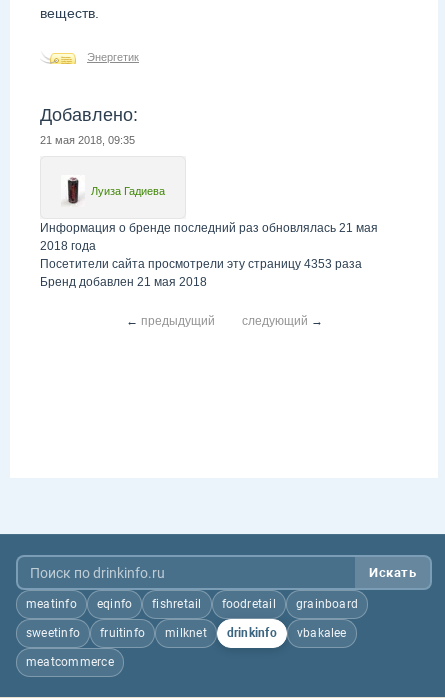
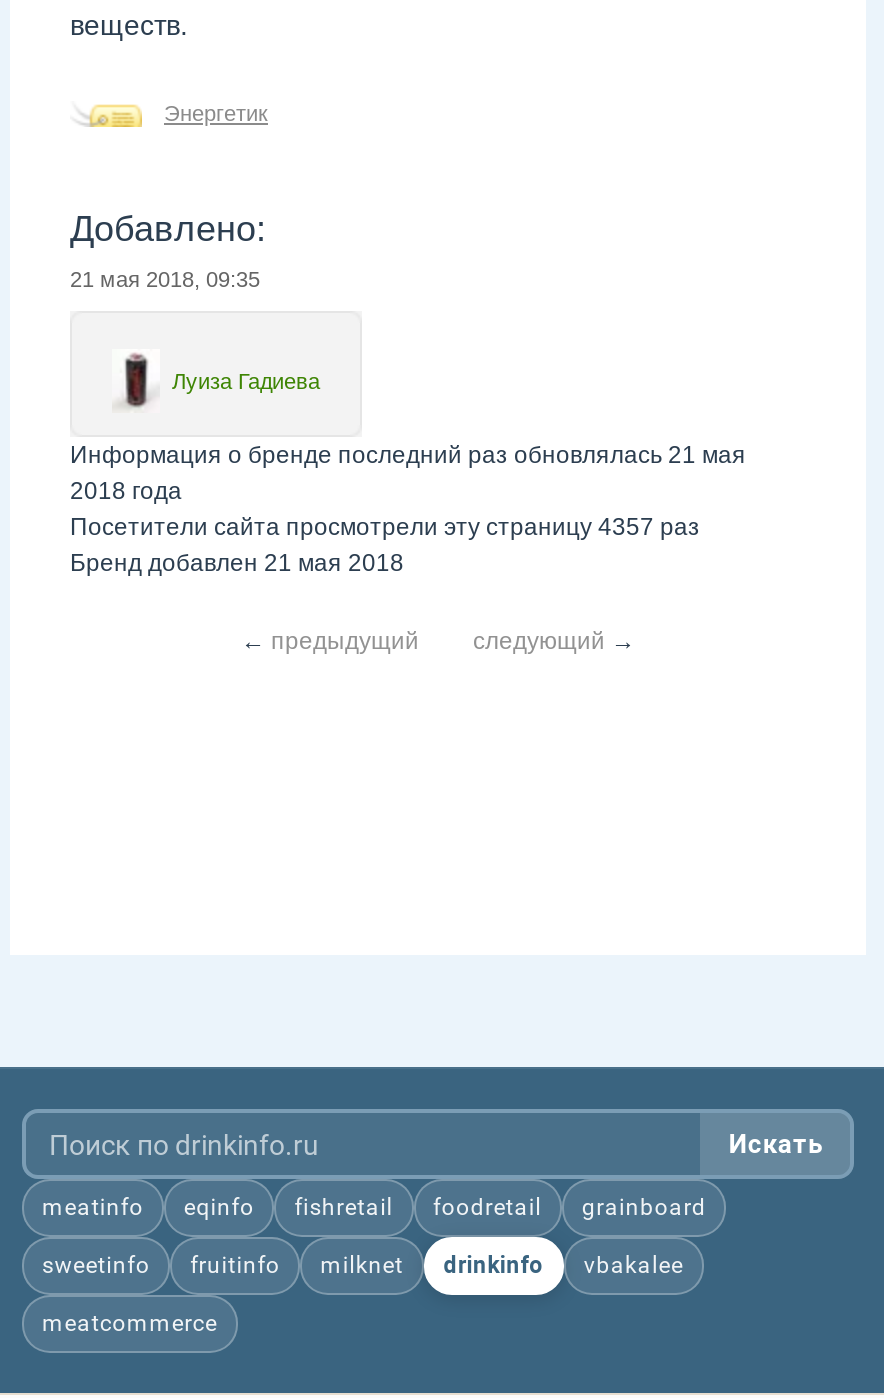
[40,257,362,271] Посетители сайта просмотрели эту страницу 4353 раза -> [70,513,700,541] Посетители сайта просмотрели эту страницу 4357 раз

